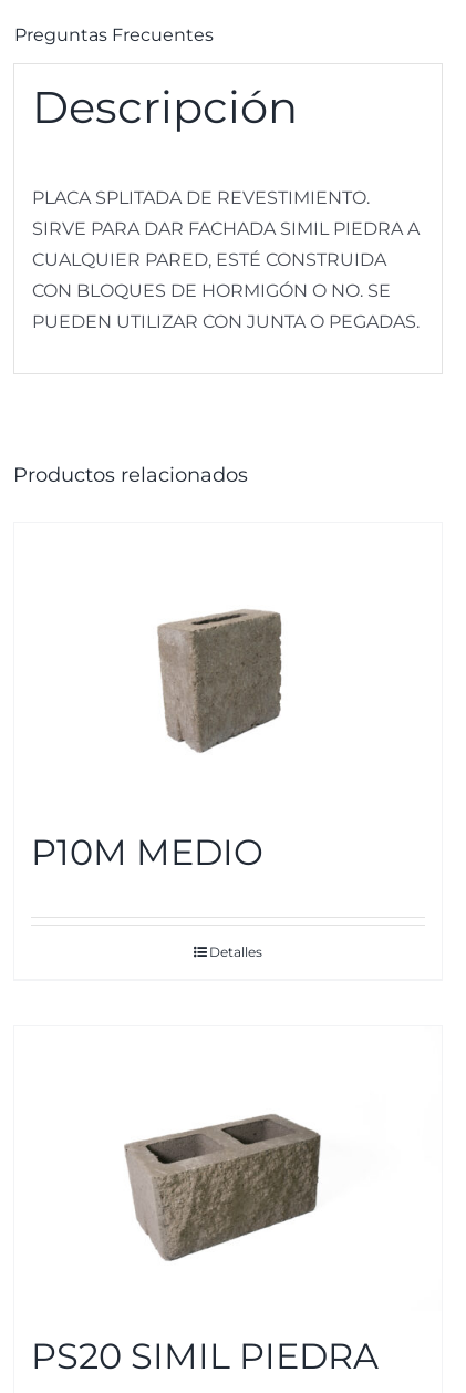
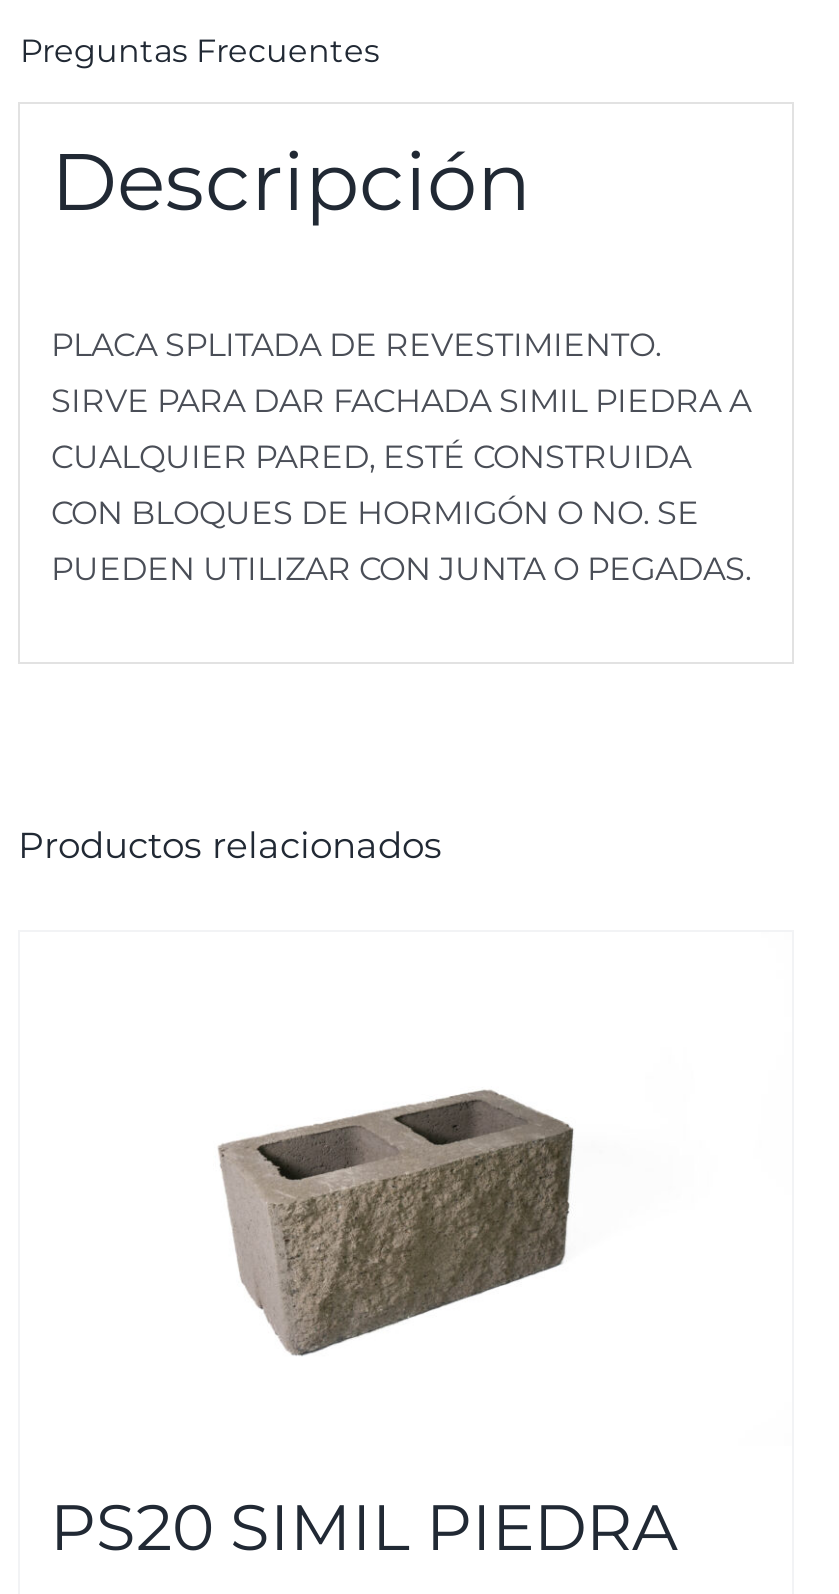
[157,608,282,753] [image] -> none
[31,830,263,960] P10M MEDIO | Detalles -> none

